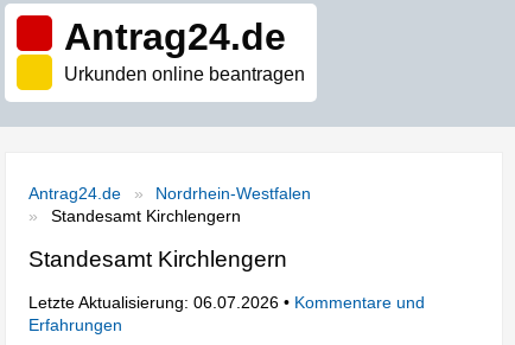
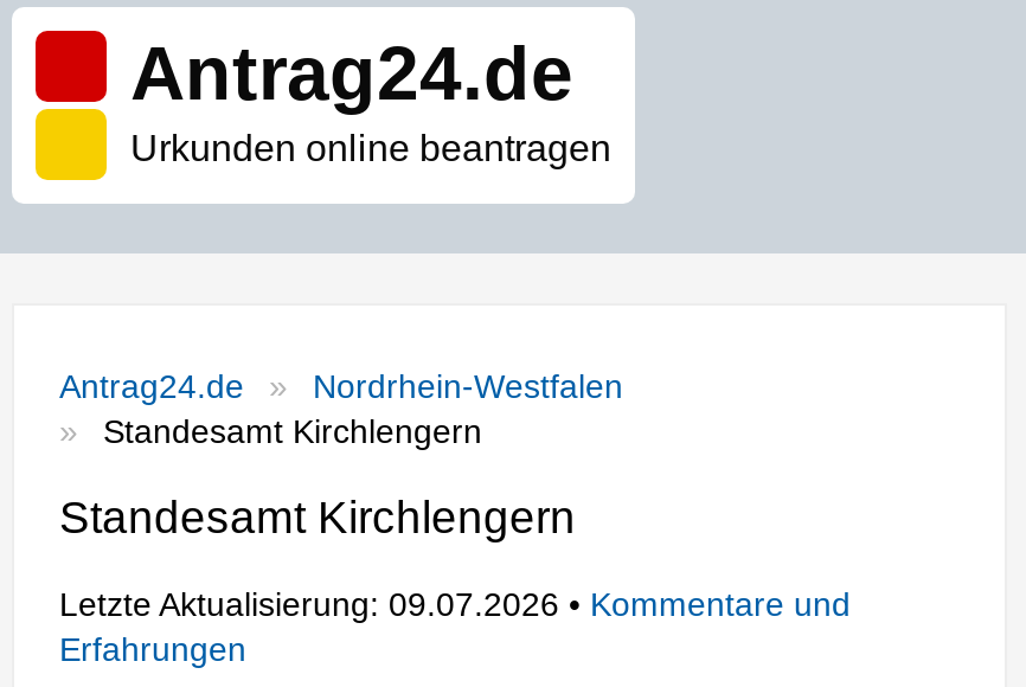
[28,293,425,312] Letzte Aktualisierung: 06.07.2026 • Kommentare und -> [59,585,851,623] Letzte Aktualisierung: 09.07.2026 • Kommentare und

